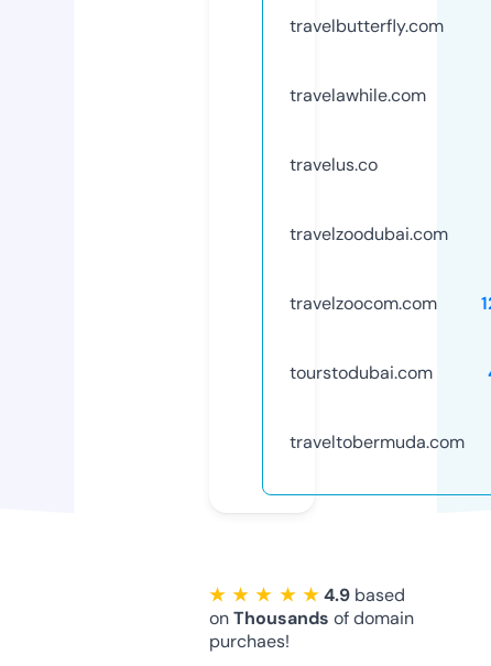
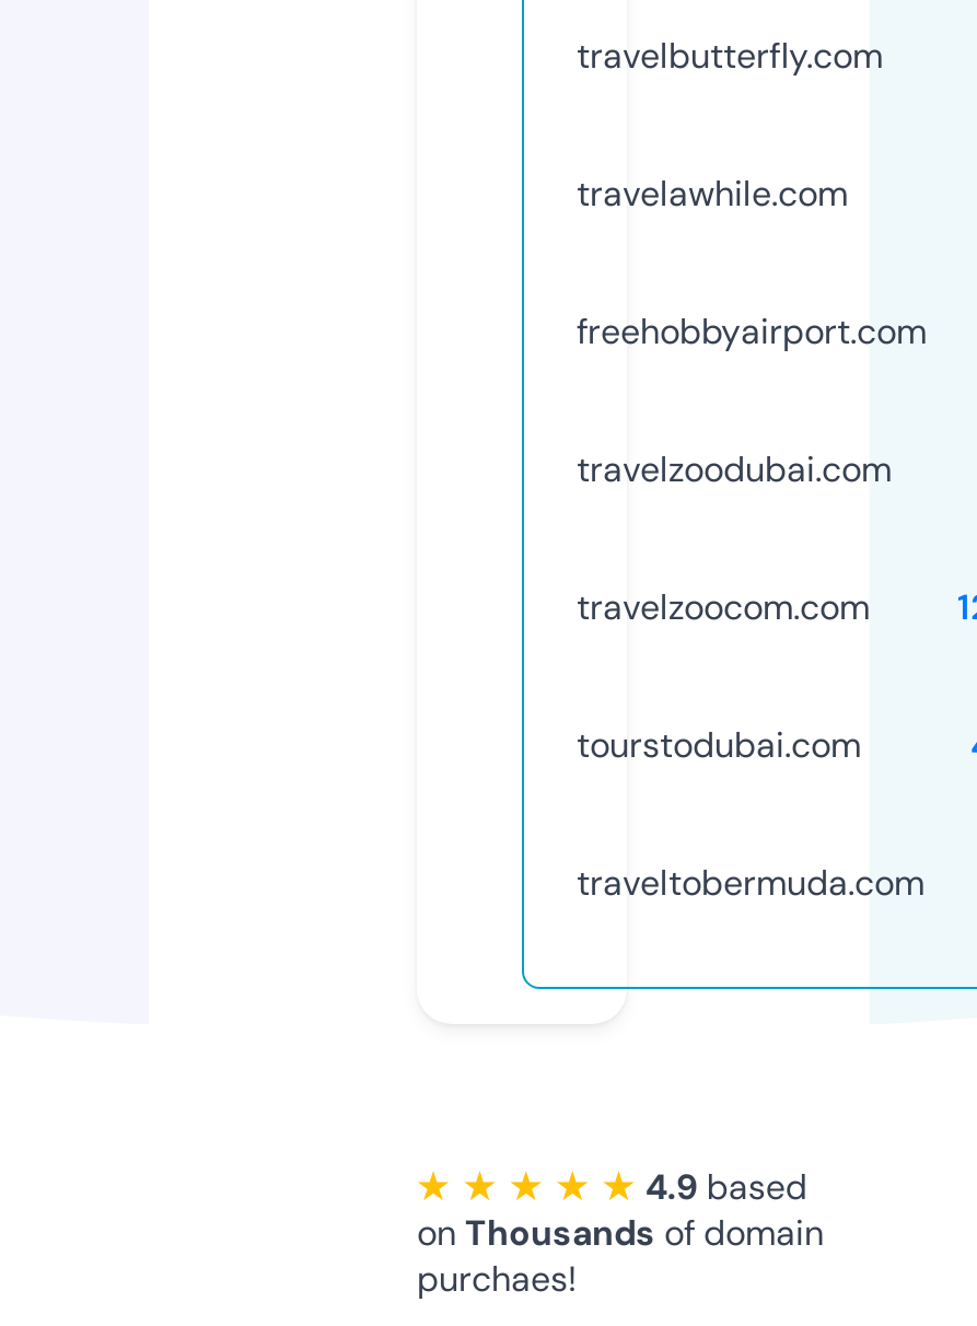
[290,153,378,176] travelus.co -> [577,308,927,354] freehobbyairport.com

